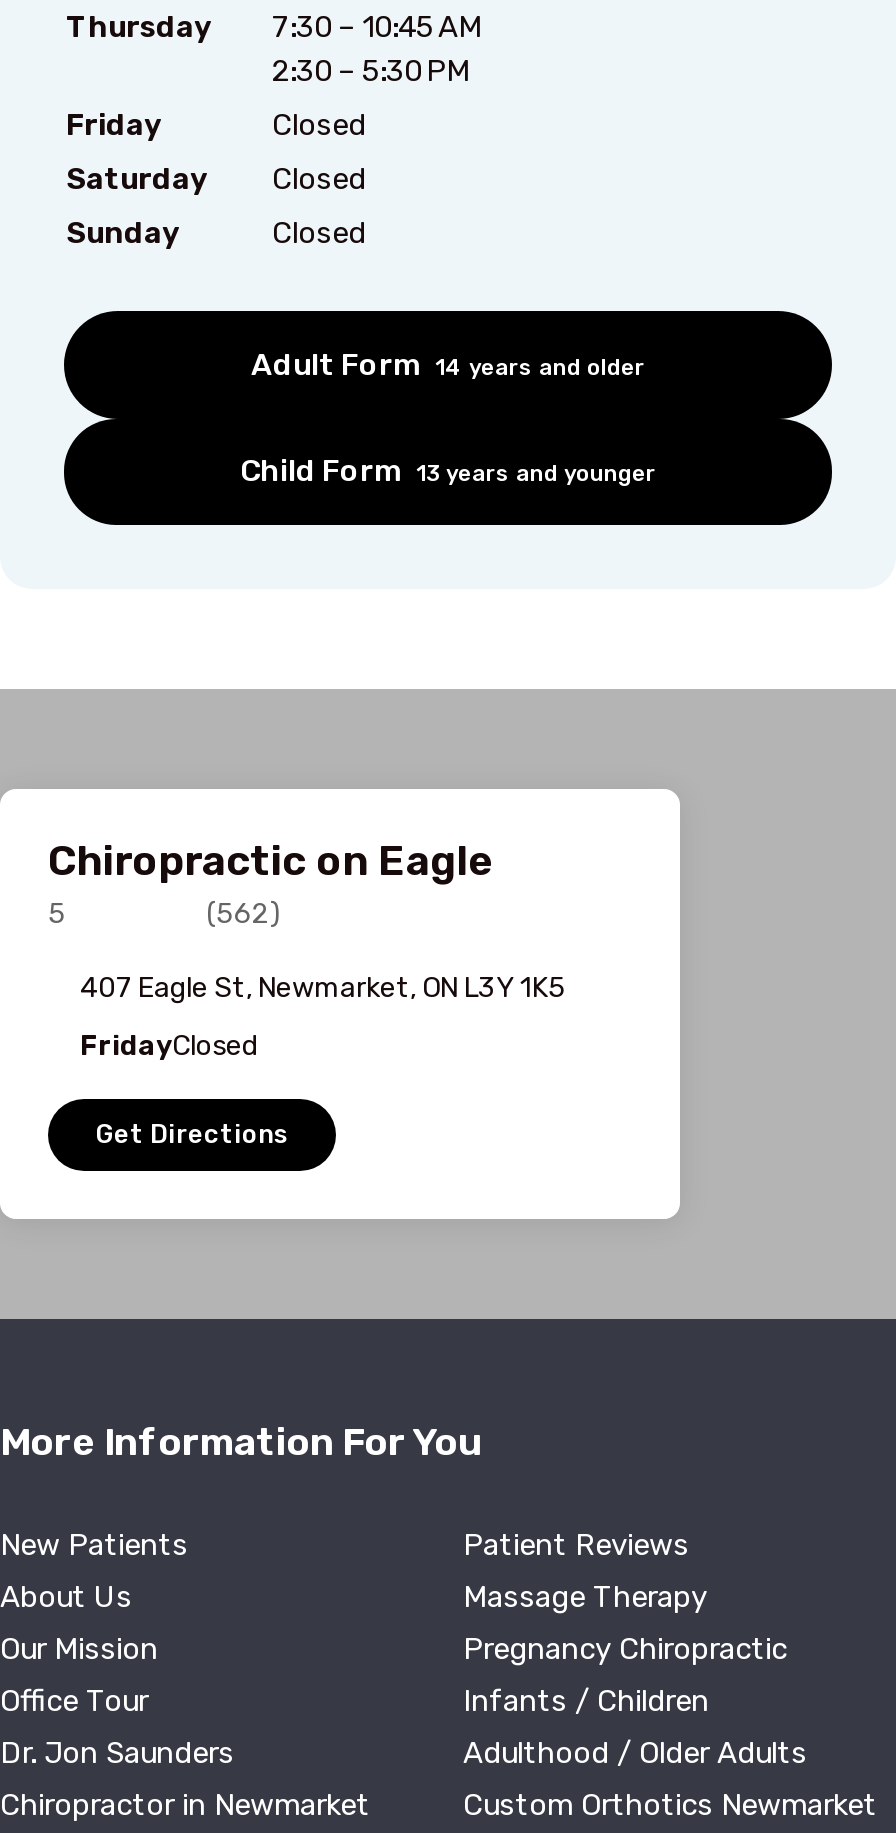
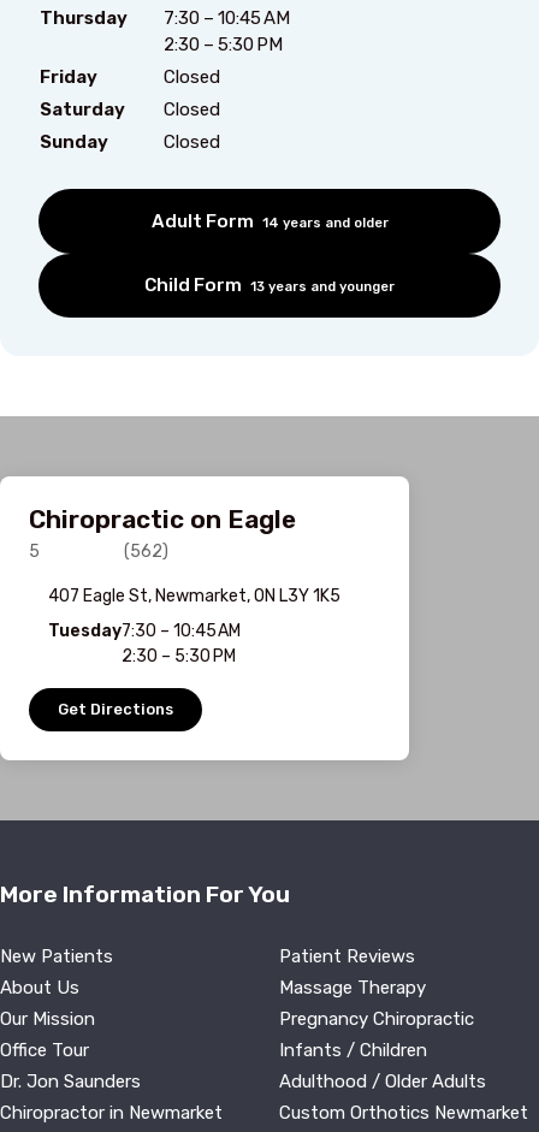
[80,1029,258,1063] FridayClosed -> [48,621,241,667] Tuesday7:30 – 10:45 AM | 2:30 – 5:30 PM

